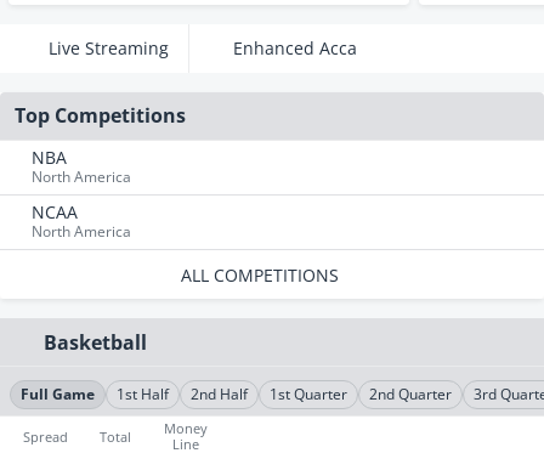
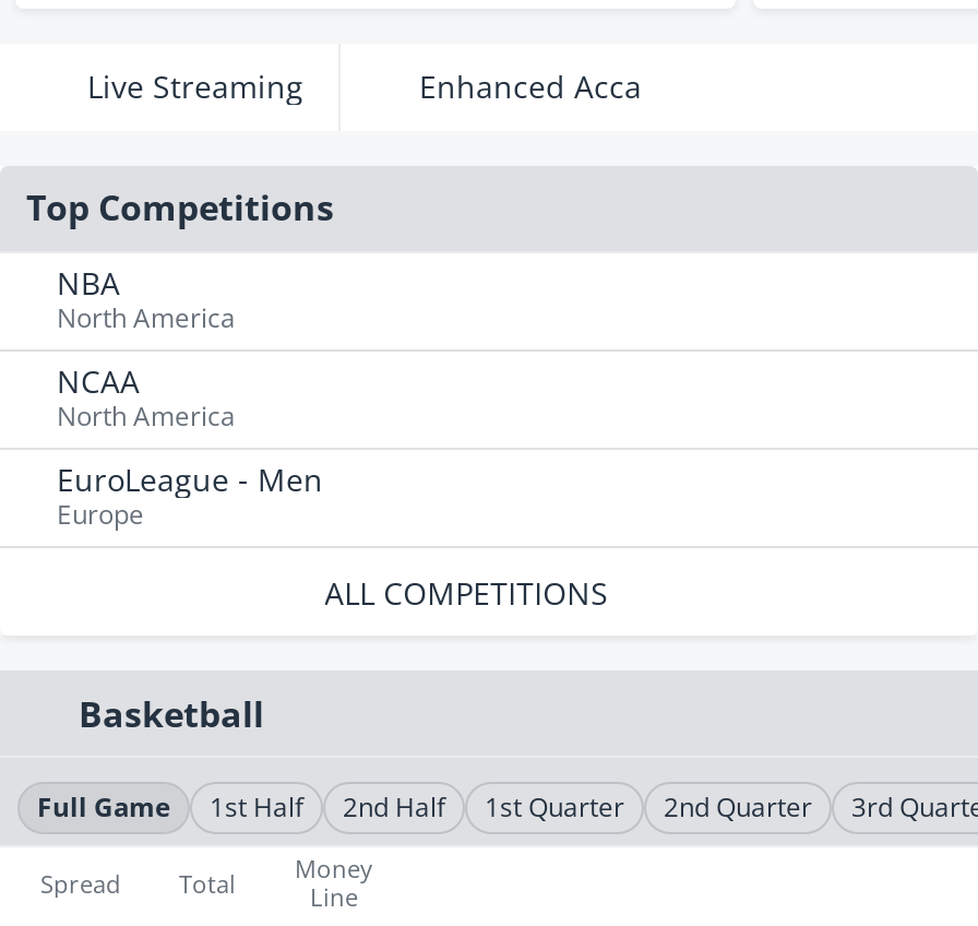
none -> [57,459,323,533] EuroLeague - Men | Europe

